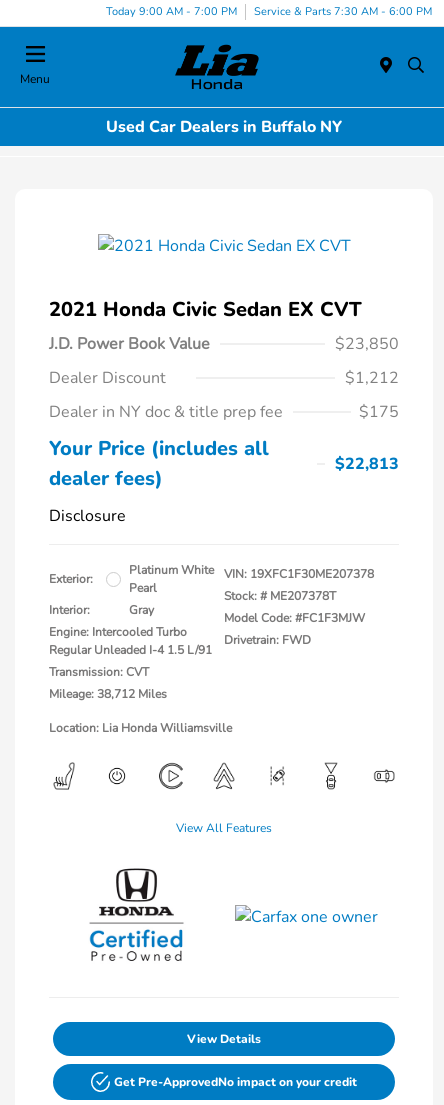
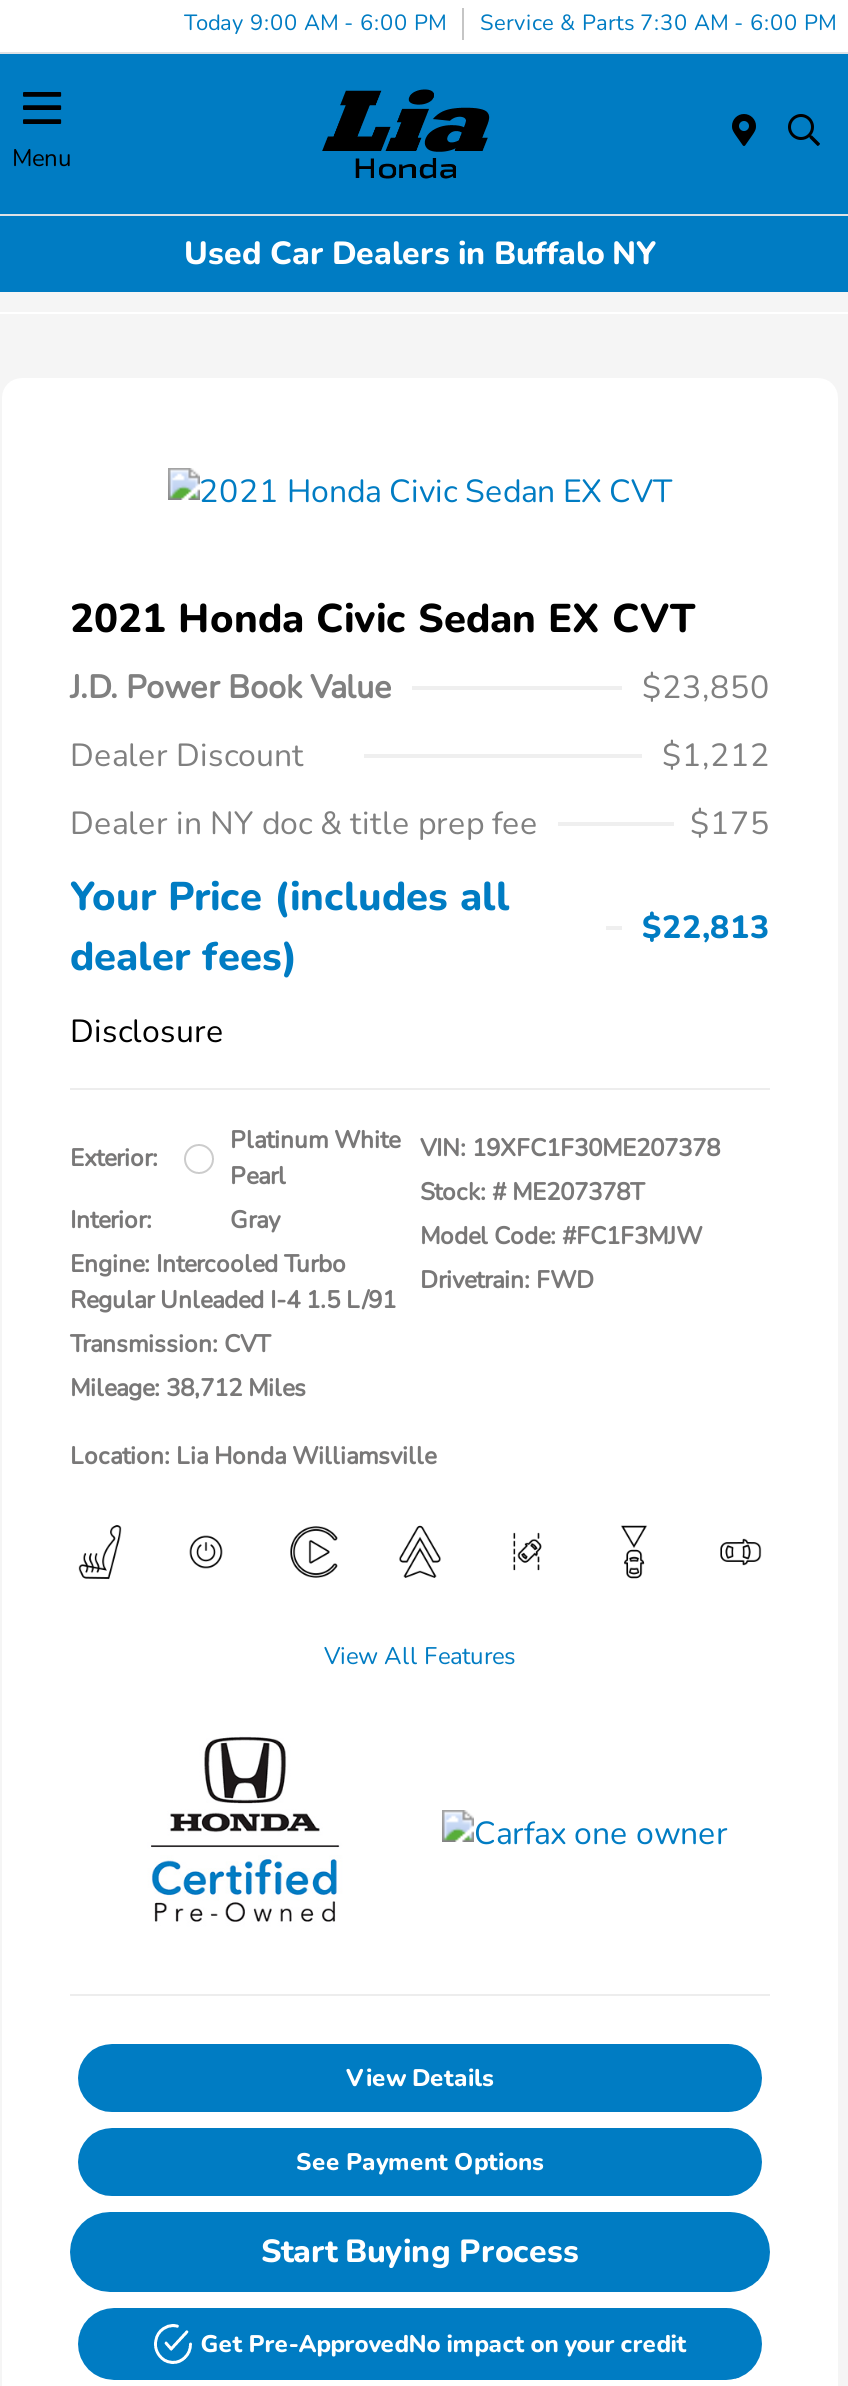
[106,3,432,18] Today 9:00 AM - 7:00 PM Service & Parts 7:30 AM - 6:00 PM -> [184,7,836,37] Today 9:00 AM - 6:00 PM Service & Parts 7:30 AM - 6:00 PM
none -> [261,2146,579,2274] See Payment Options | Start Buying Process

